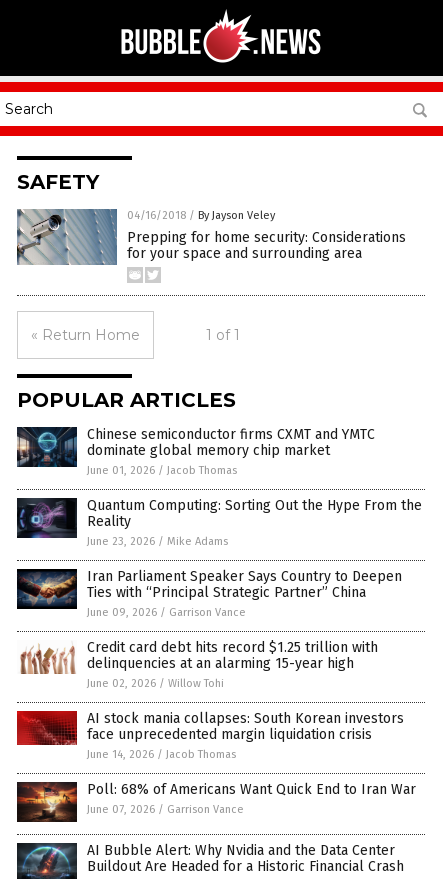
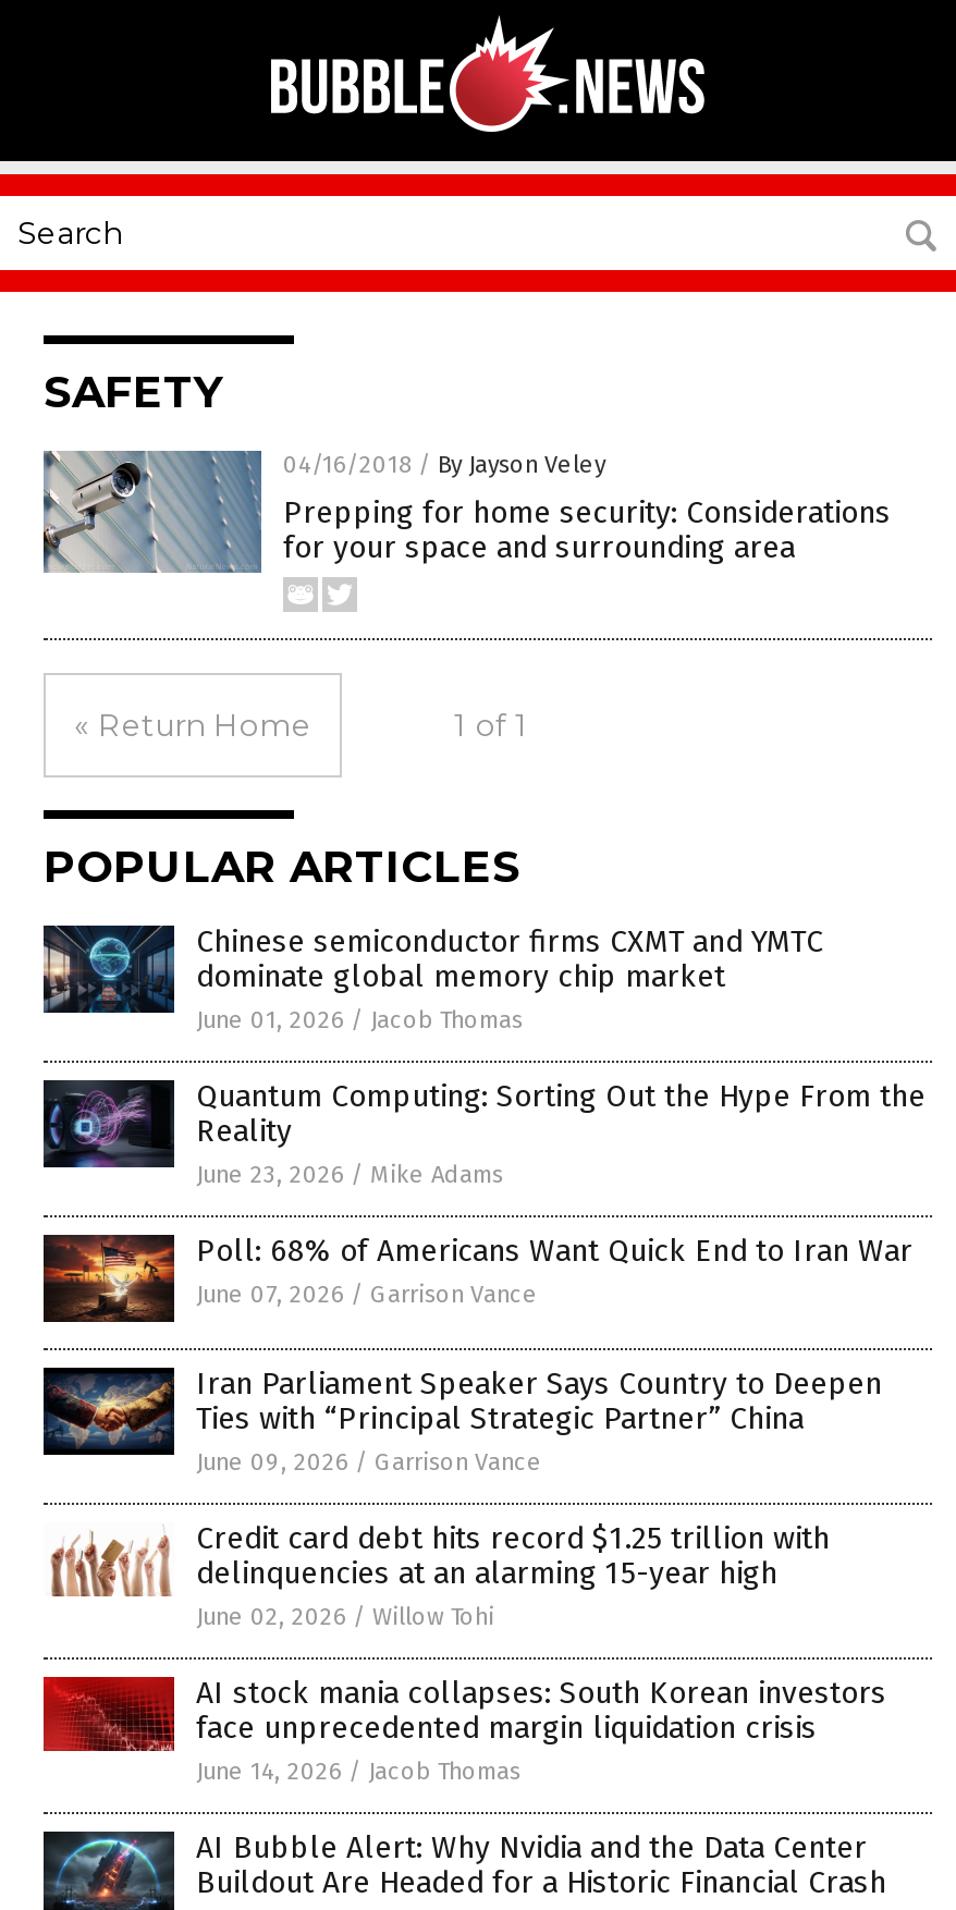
moved [16,568,404,761] -> [41,1366,886,1786]: [image] | Iran Parliament Speaker Says Country to Deepen | Ties with “Principal Strategic Partner” China | ... | face unprecedented margin liquidation crisis | June 14, 2026 / Jacob Thomas
moved [17,781,416,823] -> [44,1233,912,1322]: [image] | Poll: 68% of Americans Want Quick End to Iran War | June 07, 2026 / Garrison Vance

